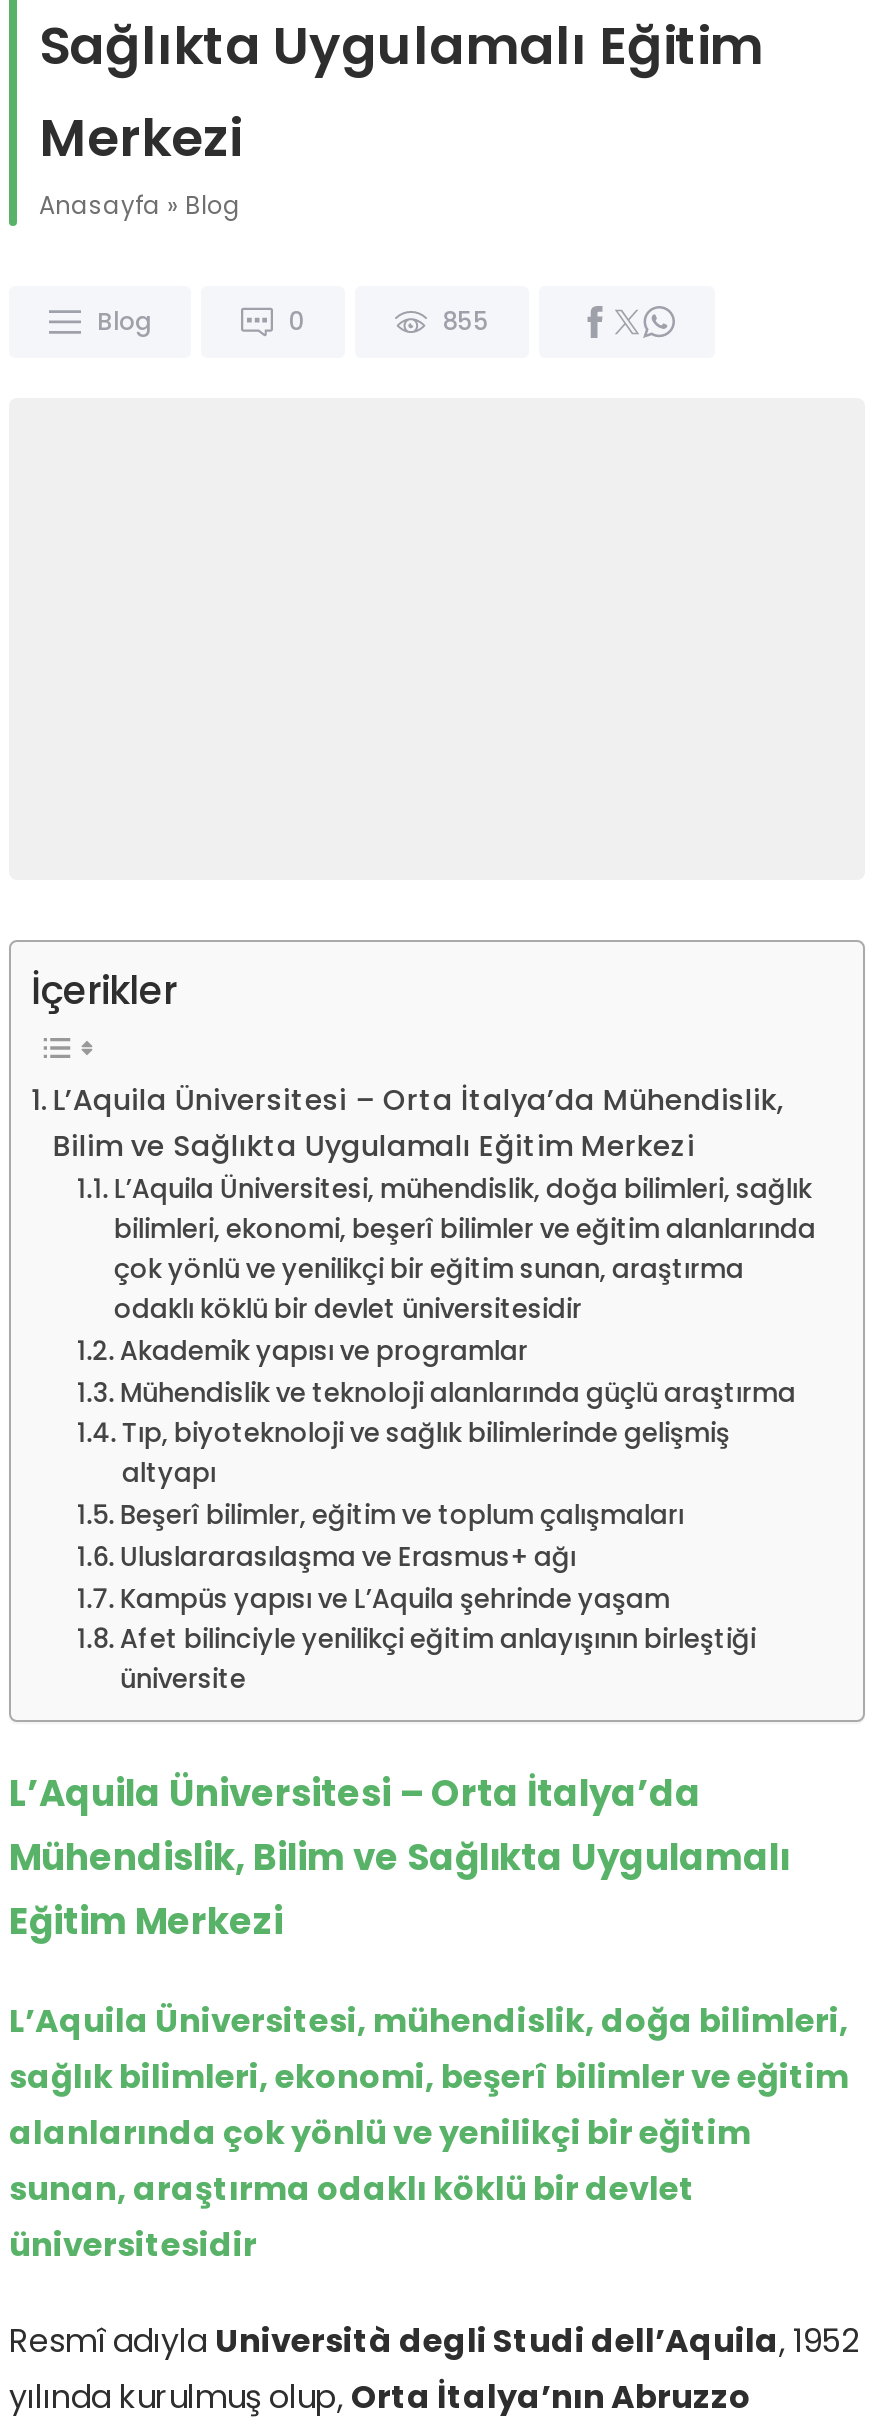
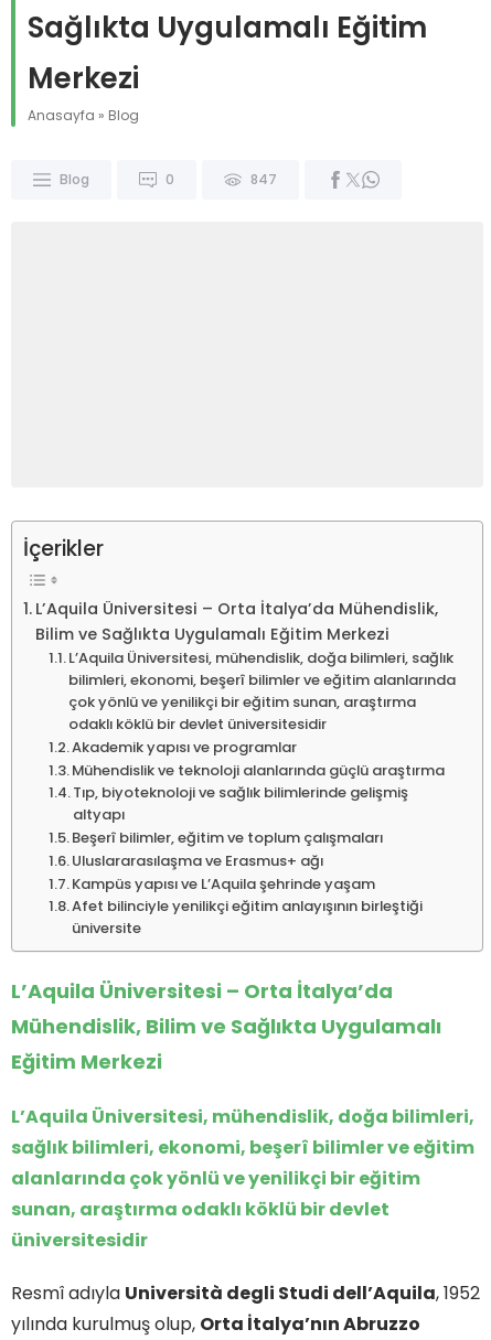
[443,304,489,338] 855 -> [250,170,277,189] 847

